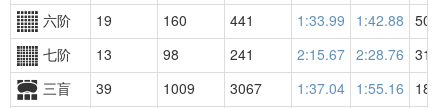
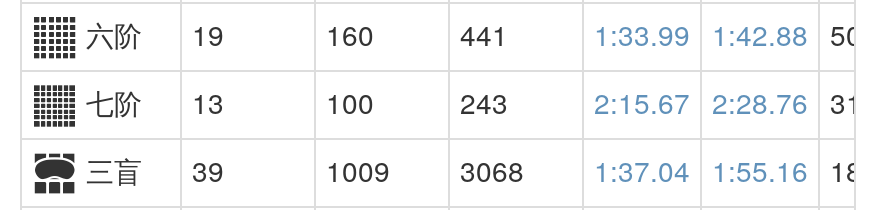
[163,44,179,64] 98 -> [326,81,374,121] 100
[230,44,254,64] 241 -> [460,81,508,121] 243
[230,78,262,98] 3067 -> [460,149,524,189] 3068

